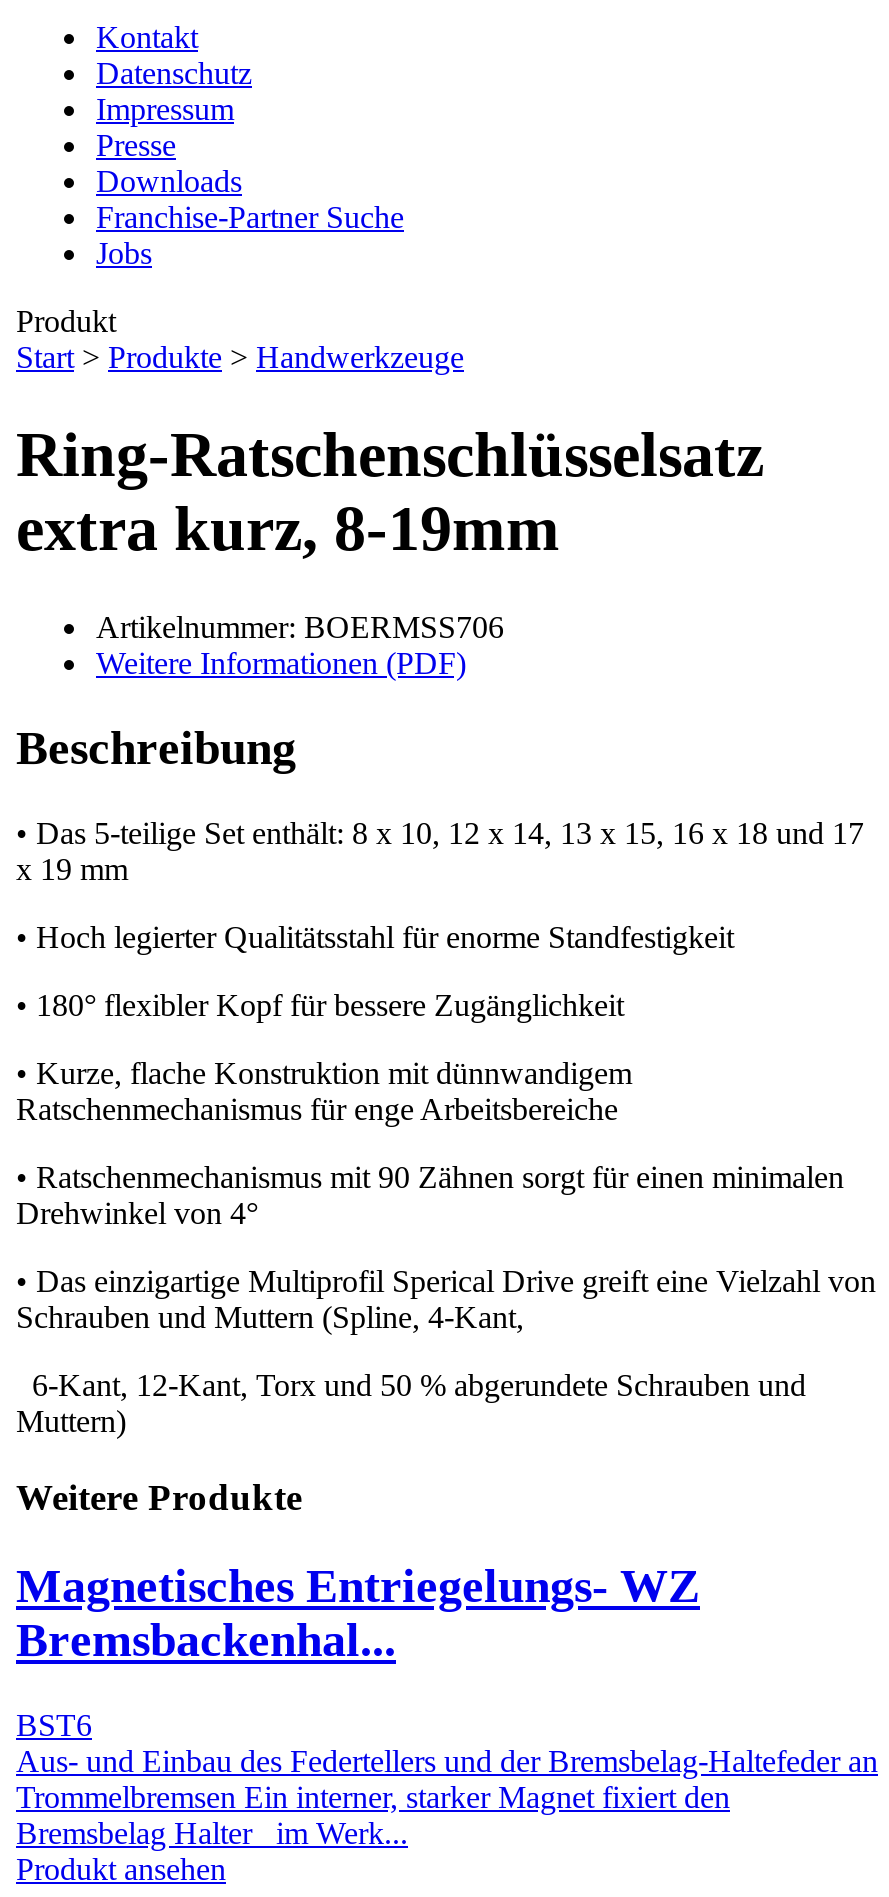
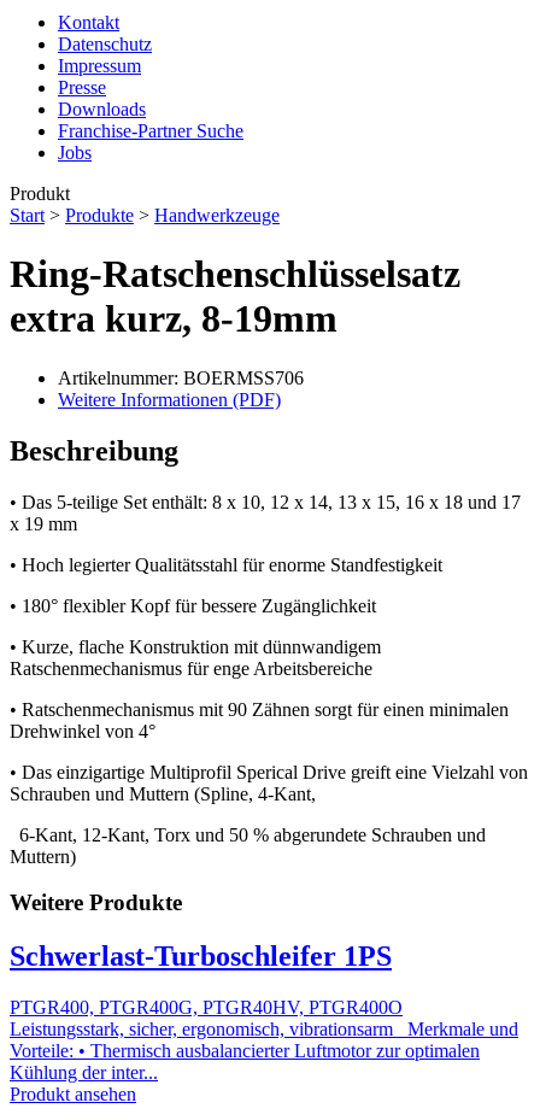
[16,1561,700,1667] Magnetisches Entriegelungs- WZ | Bremsbackenhal... -> [10,941,392,972] Schwerlast-Turboschleifer 1PS
[16,1708,878,1850] BST6 | Aus- und Einbau des Federtellers und der Bremsbelag-Haltefeder an | Trommelbremsen Ein interner, starker Magnet fixiert den | Bremsbelag Halter im Werk... -> [10,997,518,1083] PTGR400, PTGR400G, PTGR40HV, PTGR400O | Leistungsstark, sicher, ergonomisch, vibrationsarm Merkmale und | Vorteile: • Thermisch ausbalancierter Luftmotor zur optimalen | Kühlung der inter...

